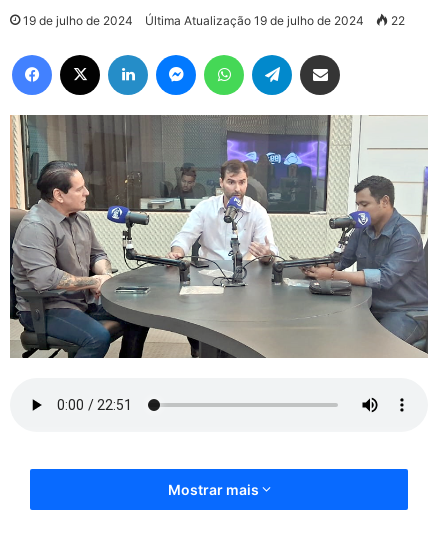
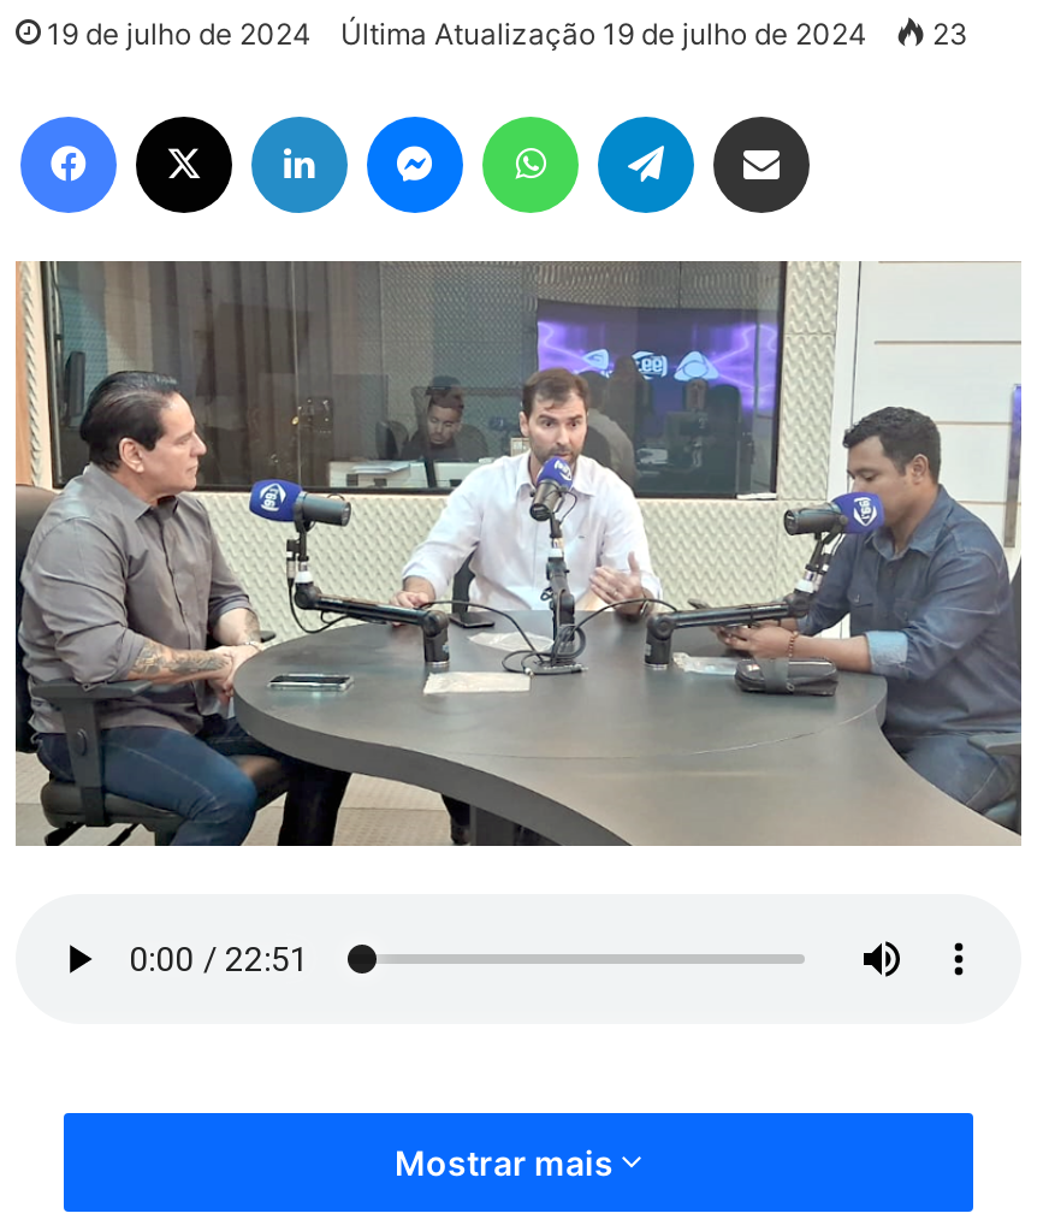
[23,13,405,28] 19 de julho de 2024 Última Atualização 19 de julho de 2024 22 -> [47,16,968,52] 19 de julho de 2024 Última Atualização 19 de julho de 2024 23

